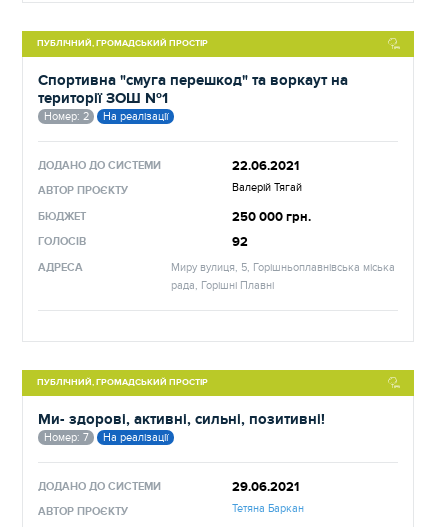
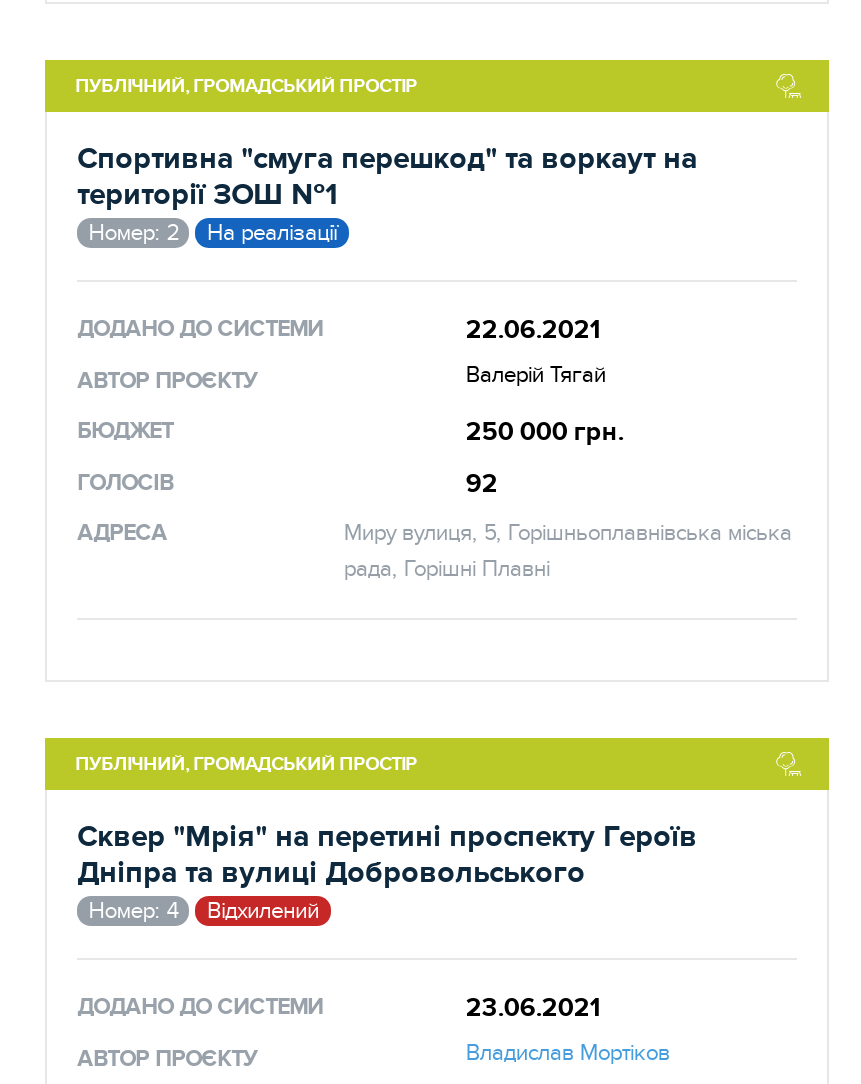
[38,410,325,444] Ми- здорові, активні, сильні, позитивні! | Номер: 7 | На реалізації -> [77,819,697,924] Сквер "Мрія" на перетині проспекту Героїв | Дніпра та вулиці Добровольського | Номер: 4 | Відхилений
[232,479,299,495] 29.06.2021 -> [466,993,600,1025] 23.06.2021
[232,502,304,515] Тетяна Баркан -> [466,1040,670,1066] Владислав Мортіков

